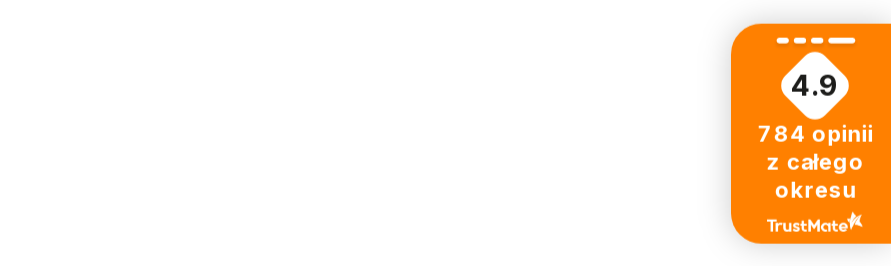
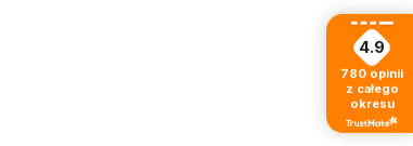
[758,120,874,148] 784 opinii -> [341,66,404,81] 780 opinii

